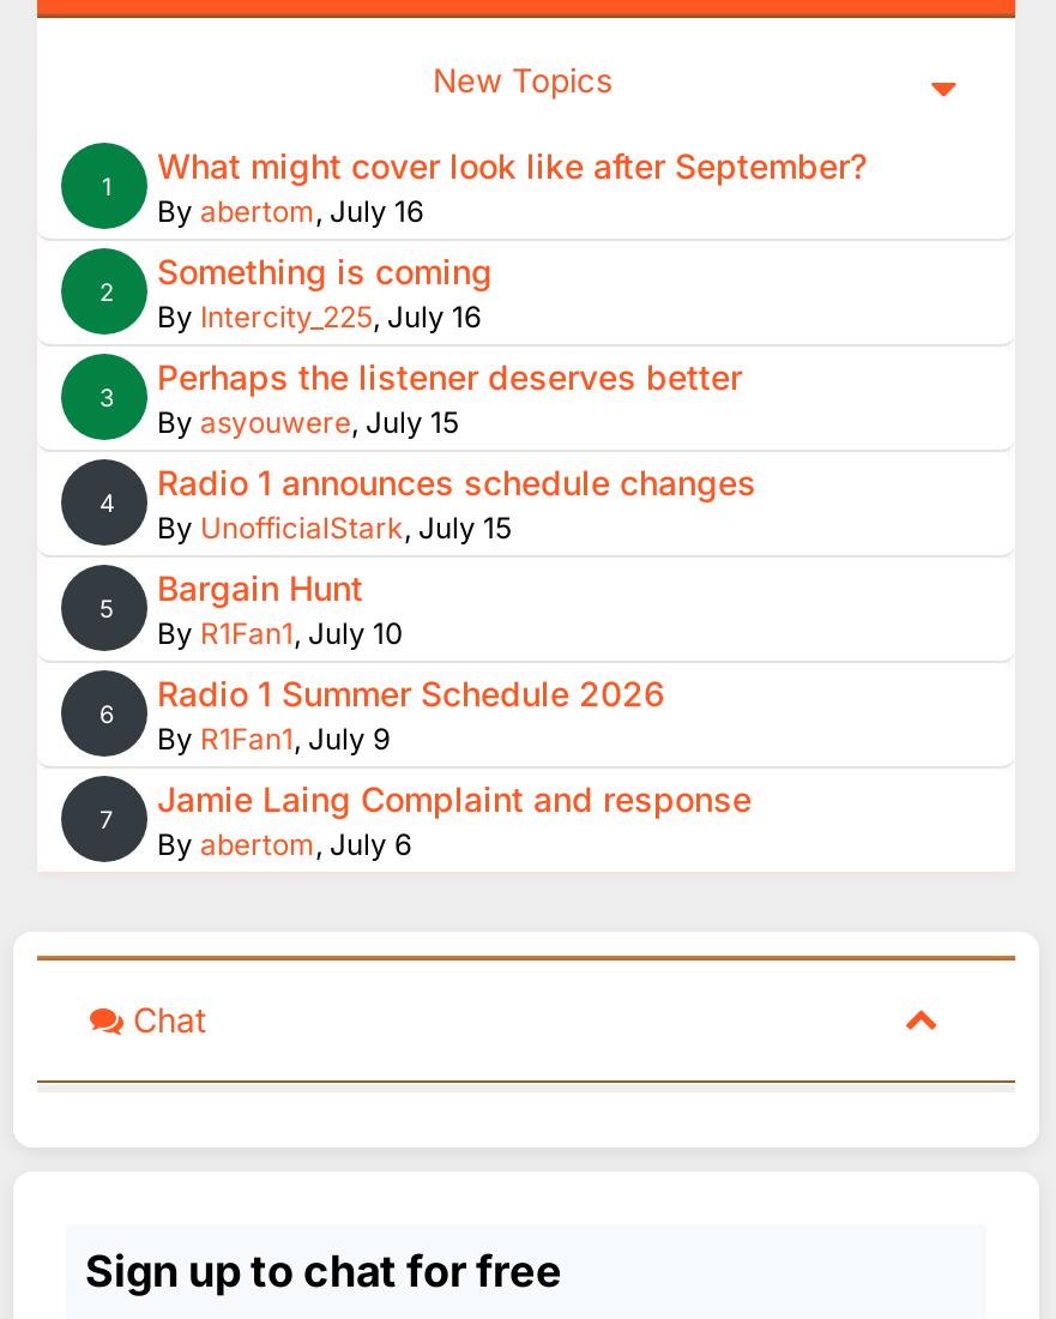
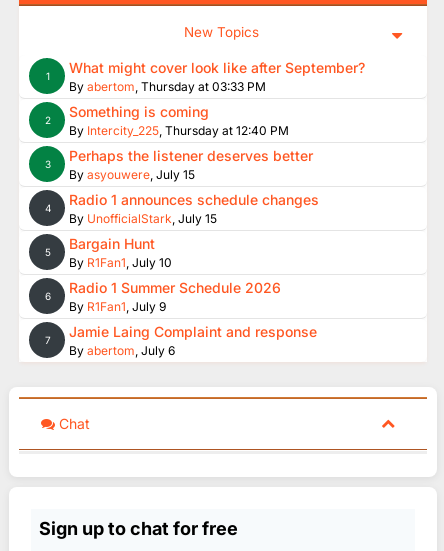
[157,193,423,229] By abertom, July 16 -> [69,79,266,94] By abertom, Thursday at 03:33 PM
[157,299,481,335] By Intercity_225, July 16 -> [69,123,289,138] By Intercity_225, Thursday at 12:40 PM

